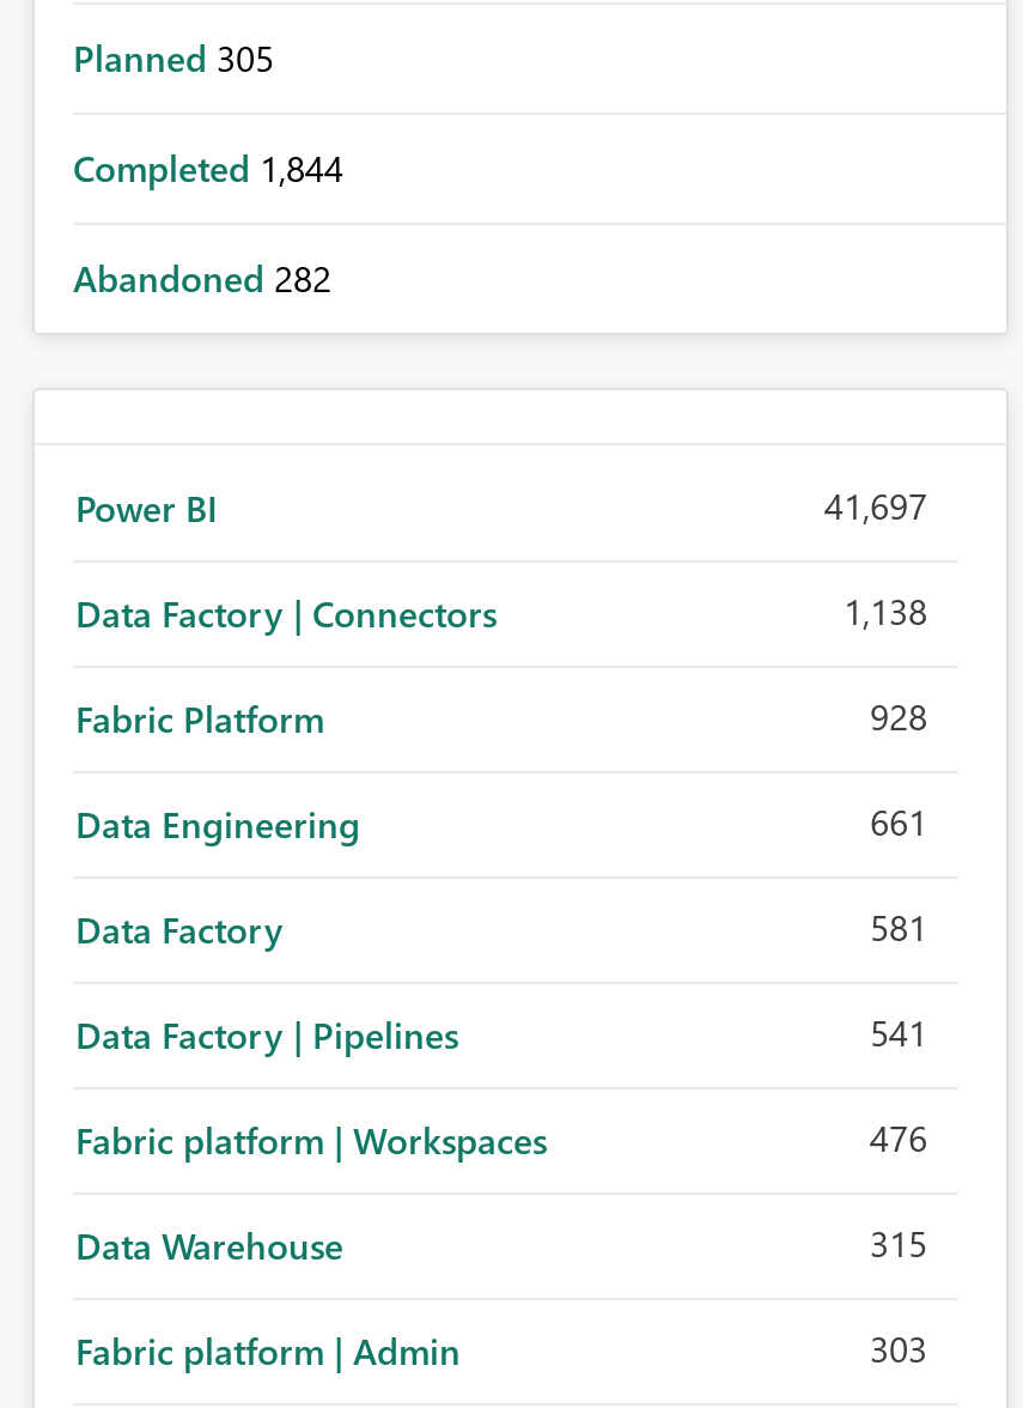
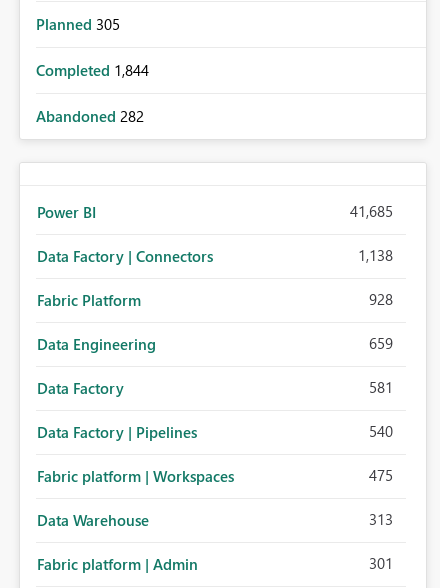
[824,481,927,529] 41,697 -> [350,201,393,221] 41,685
[870,797,927,845] 661 -> [369,333,393,353] 659
[870,1008,927,1056] 541 -> [369,421,393,441] 540
[870,1113,927,1161] 476 -> [369,465,393,485] 475
[870,1218,927,1266] 315 -> [369,509,393,529] 313
[870,1324,927,1372] 303 -> [369,553,393,573] 301

